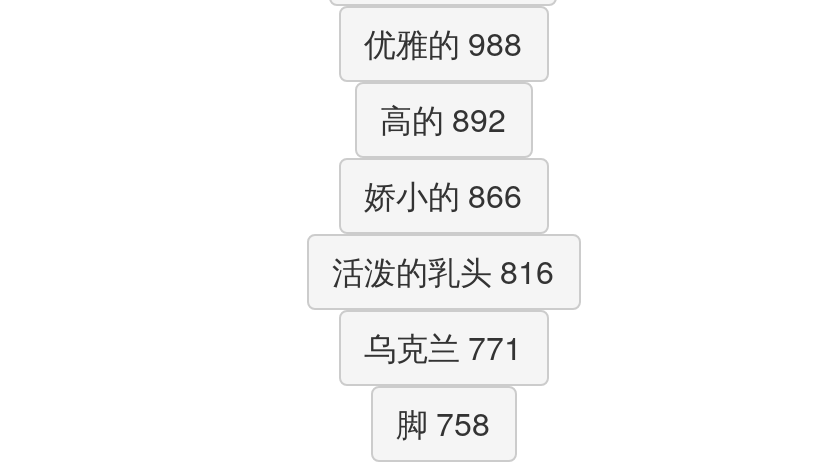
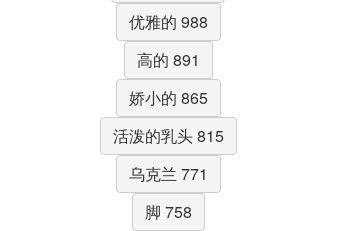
[380,96,506,142] 高的 892 -> [136,48,199,71] 高的 891
[364,172,522,218] 娇小的 866 -> [128,86,207,109] 娇小的 865
[332,248,554,294] 活泼的乳头 816 -> [112,124,223,147] 活泼的乳头 815

